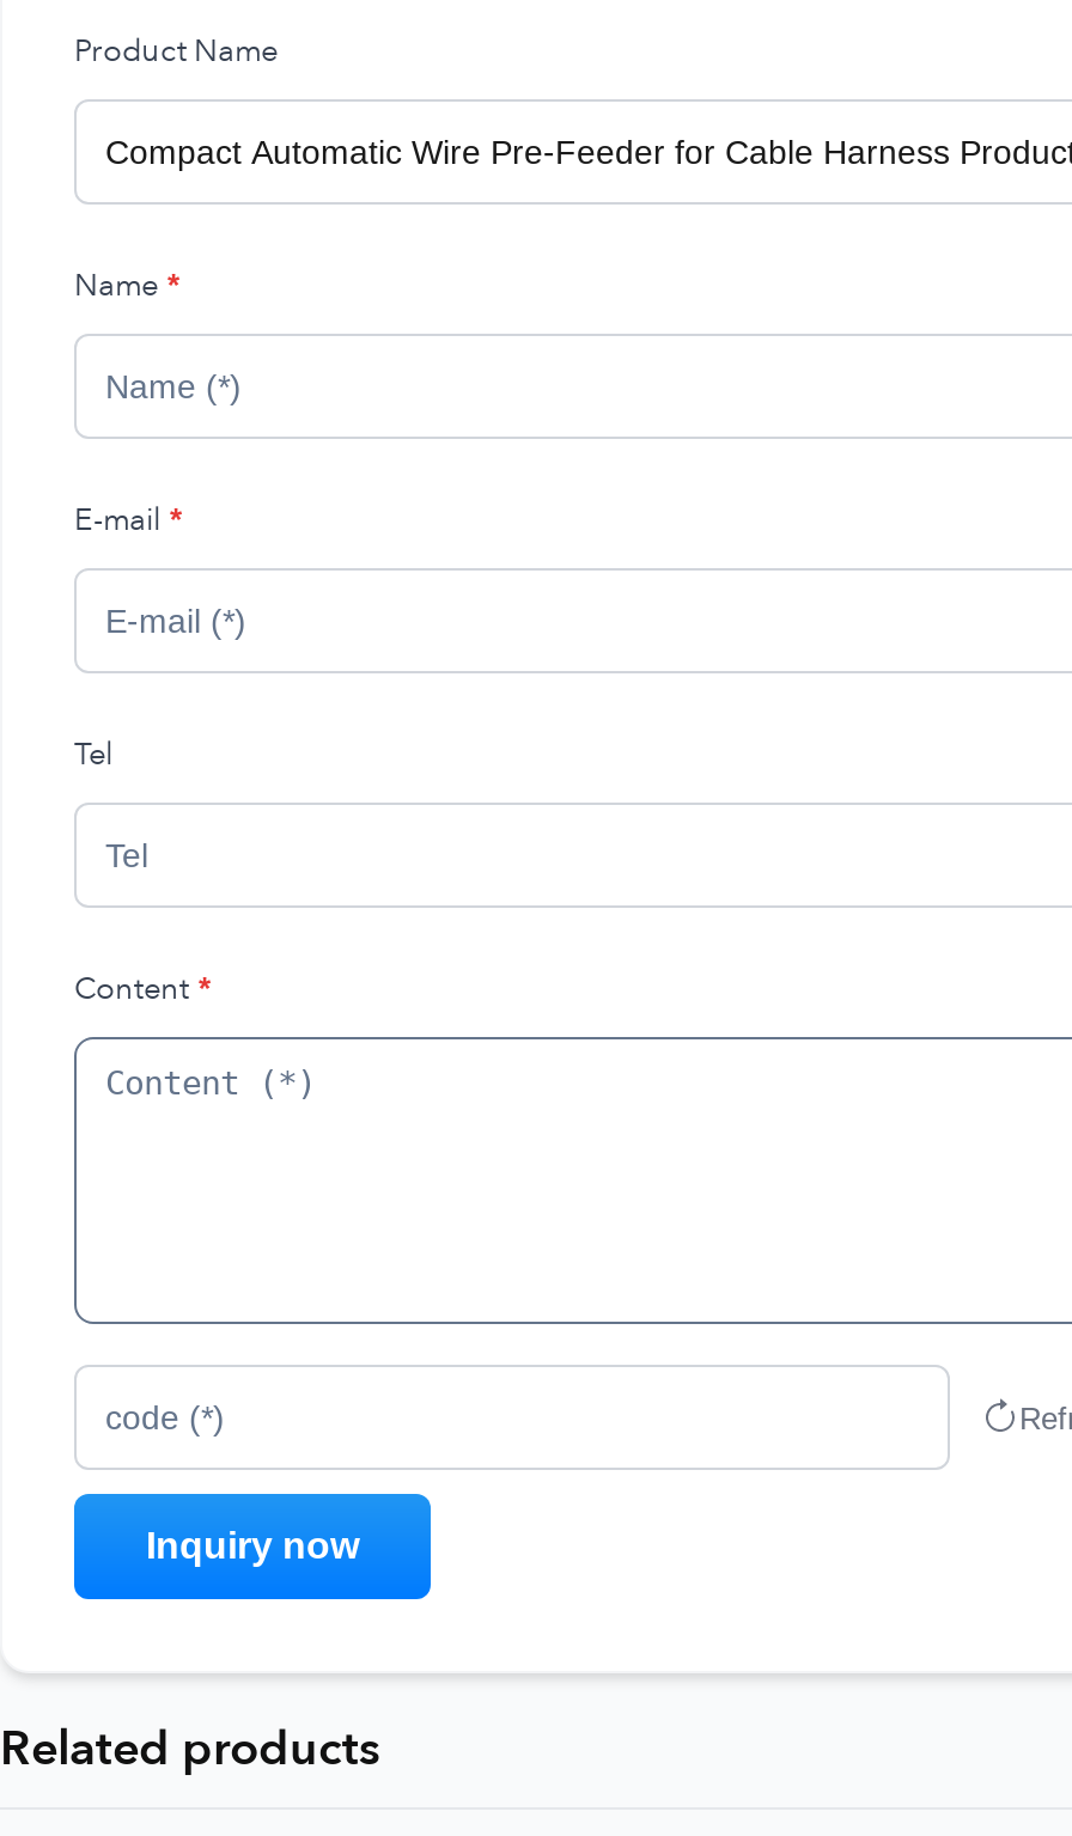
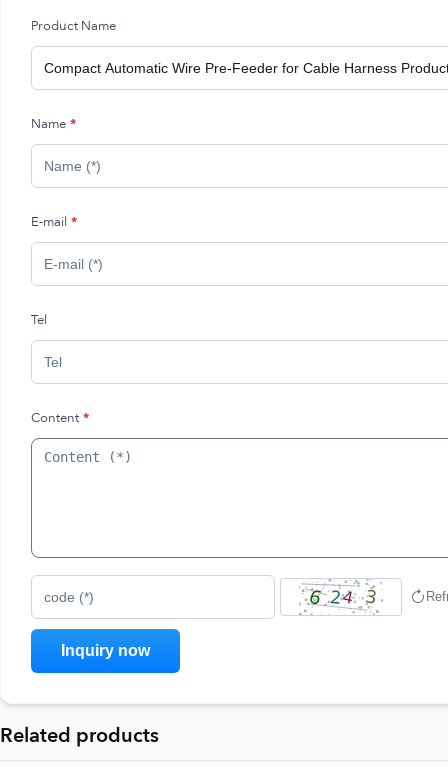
none -> [298,578,383,616] [image]

